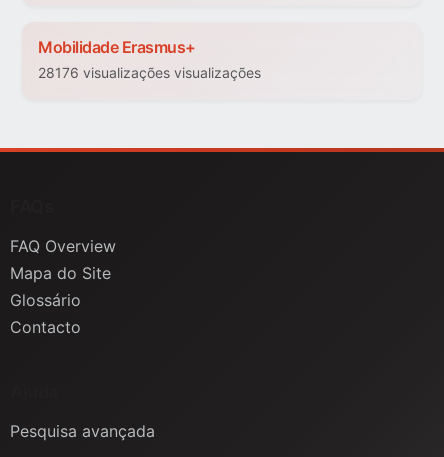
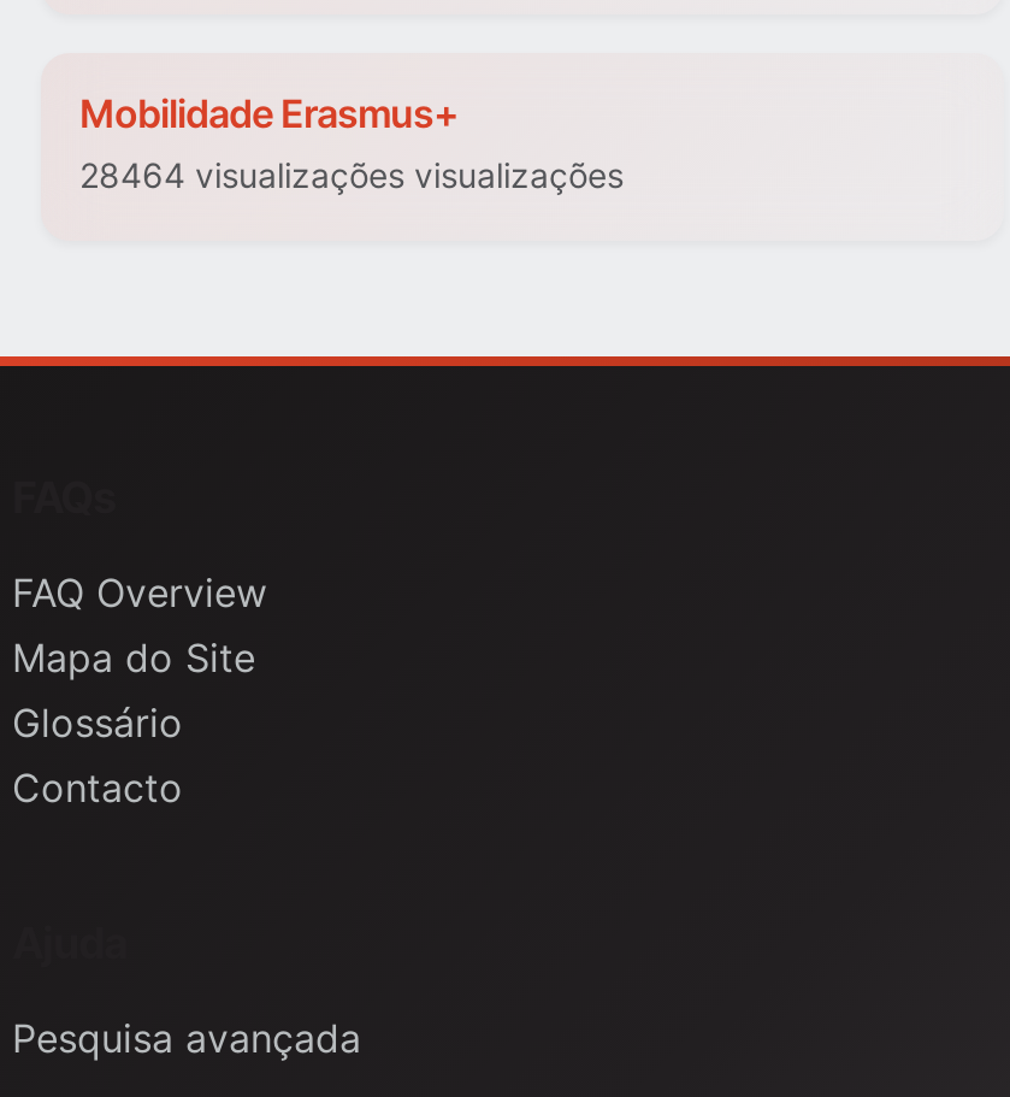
[38,64,261,81] 28176 visualizações visualizações -> [79,155,624,196] 28464 visualizações visualizações

